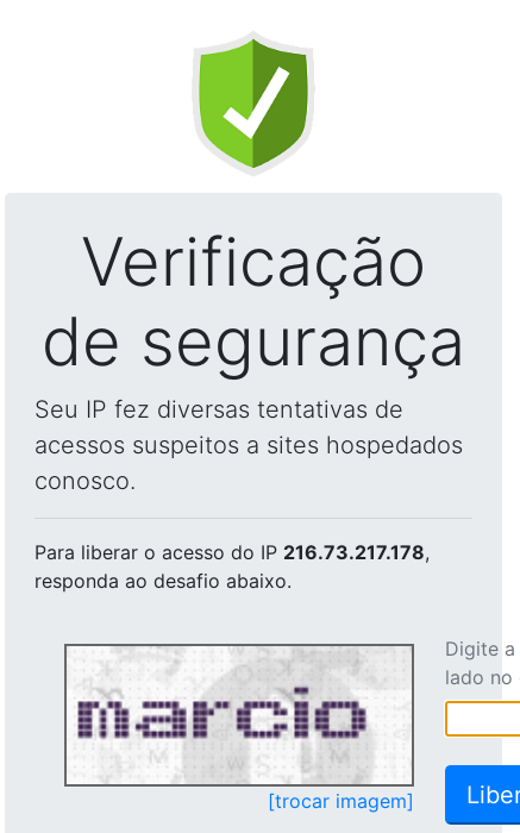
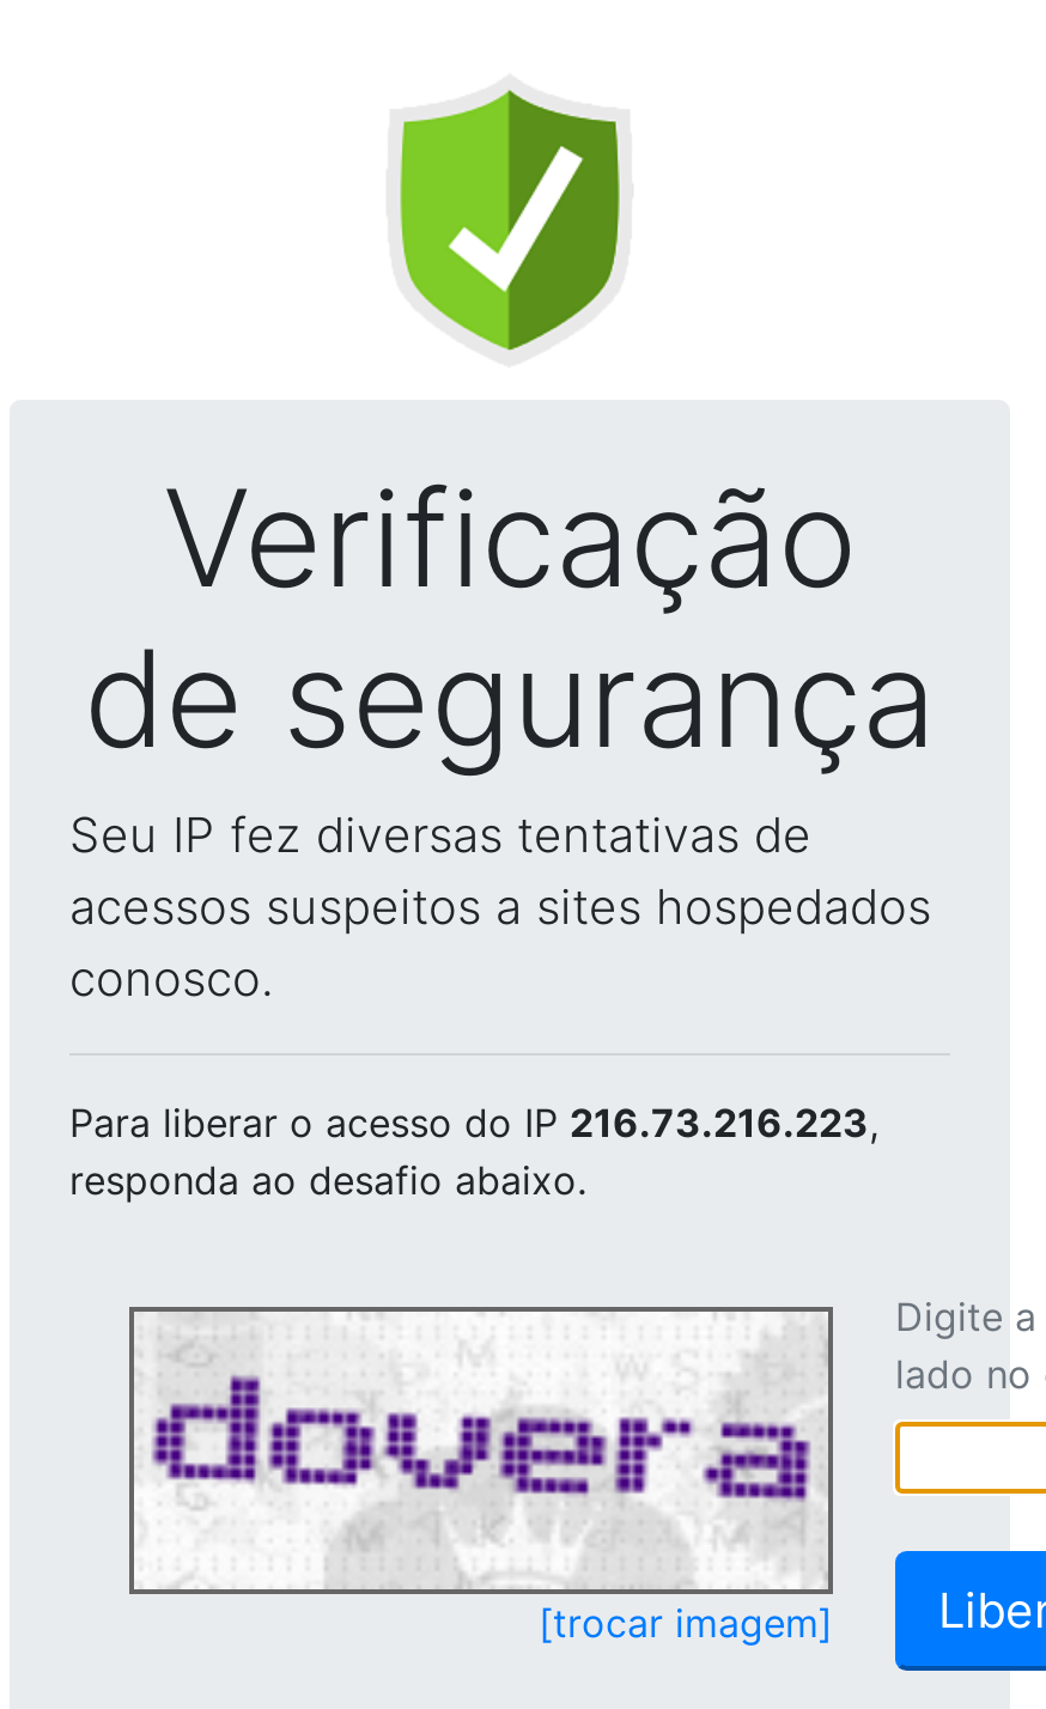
[35,540,430,564] Para liberar o acesso do IP 216.73.217.178, -> [69,1099,878,1147] Para liberar o acesso do IP 216.73.216.223,
[76,649,403,782] [image] -> [151,1316,821,1587] [image]

